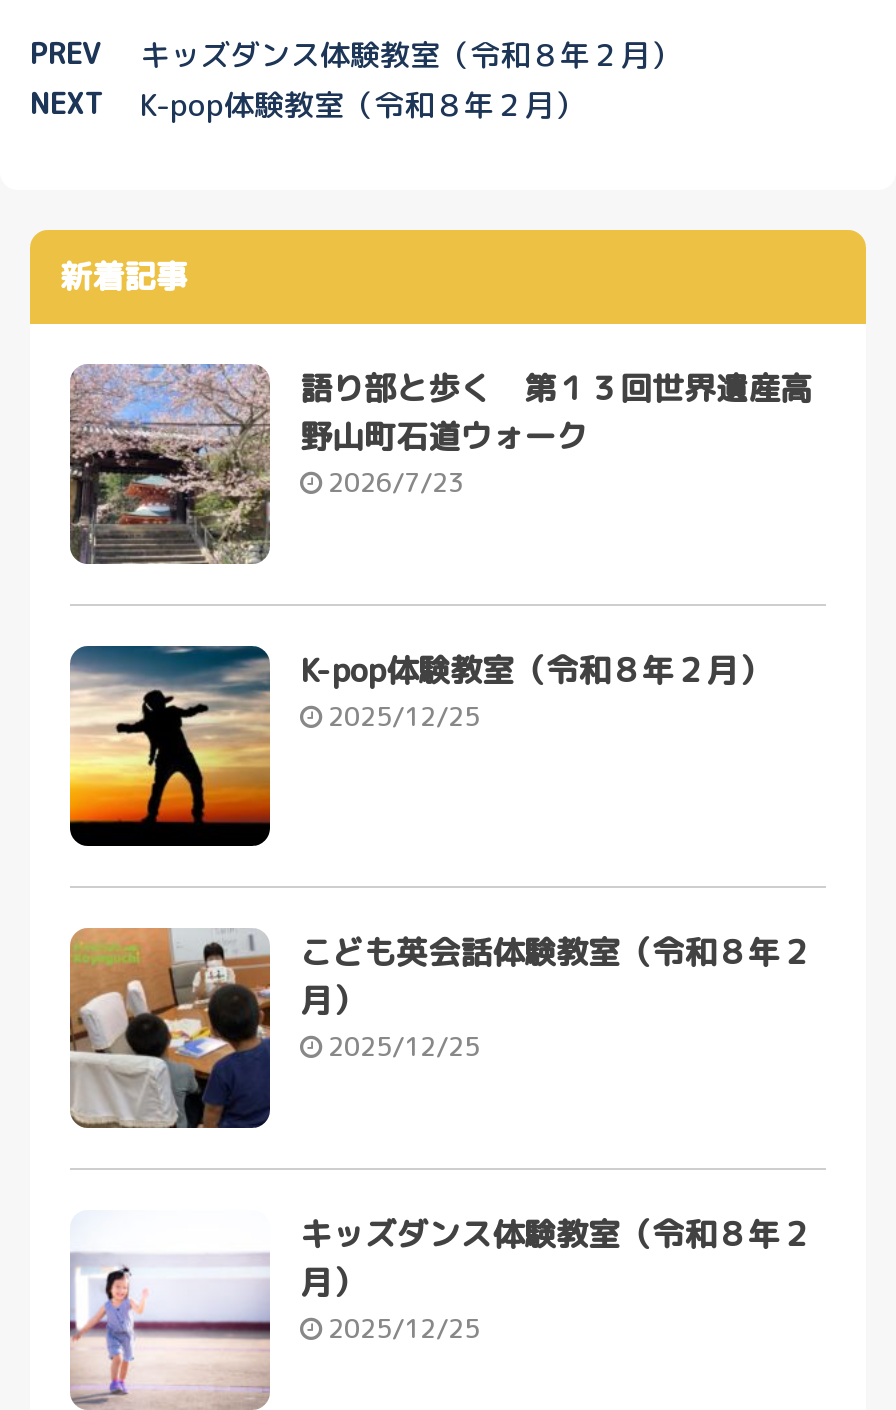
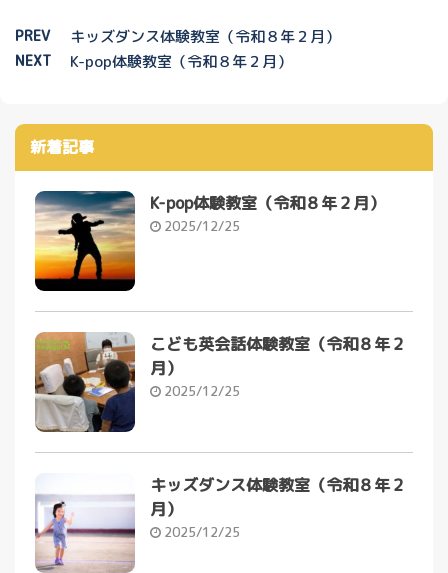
[68,364,812,566] [image] | 語り部と歩く 第１３回世界遺産高 | 野山町石道ウォーク | 2026/7/23 -> none

